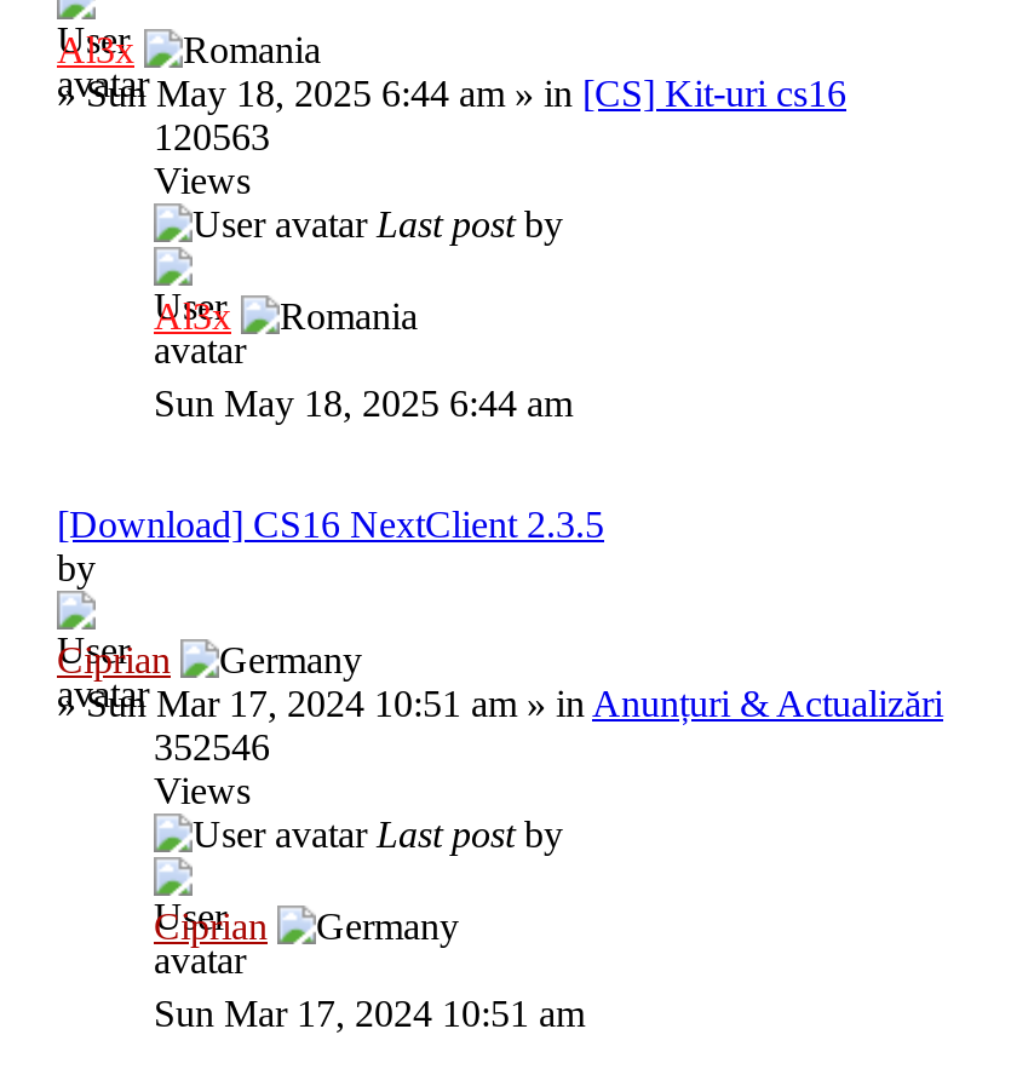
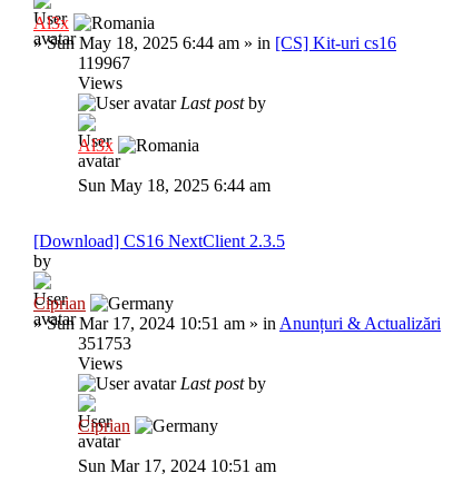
[154,117,270,158] 120563 -> [78,54,130,73] 119967
[154,727,270,768] 352546 -> [78,334,131,353] 351753

